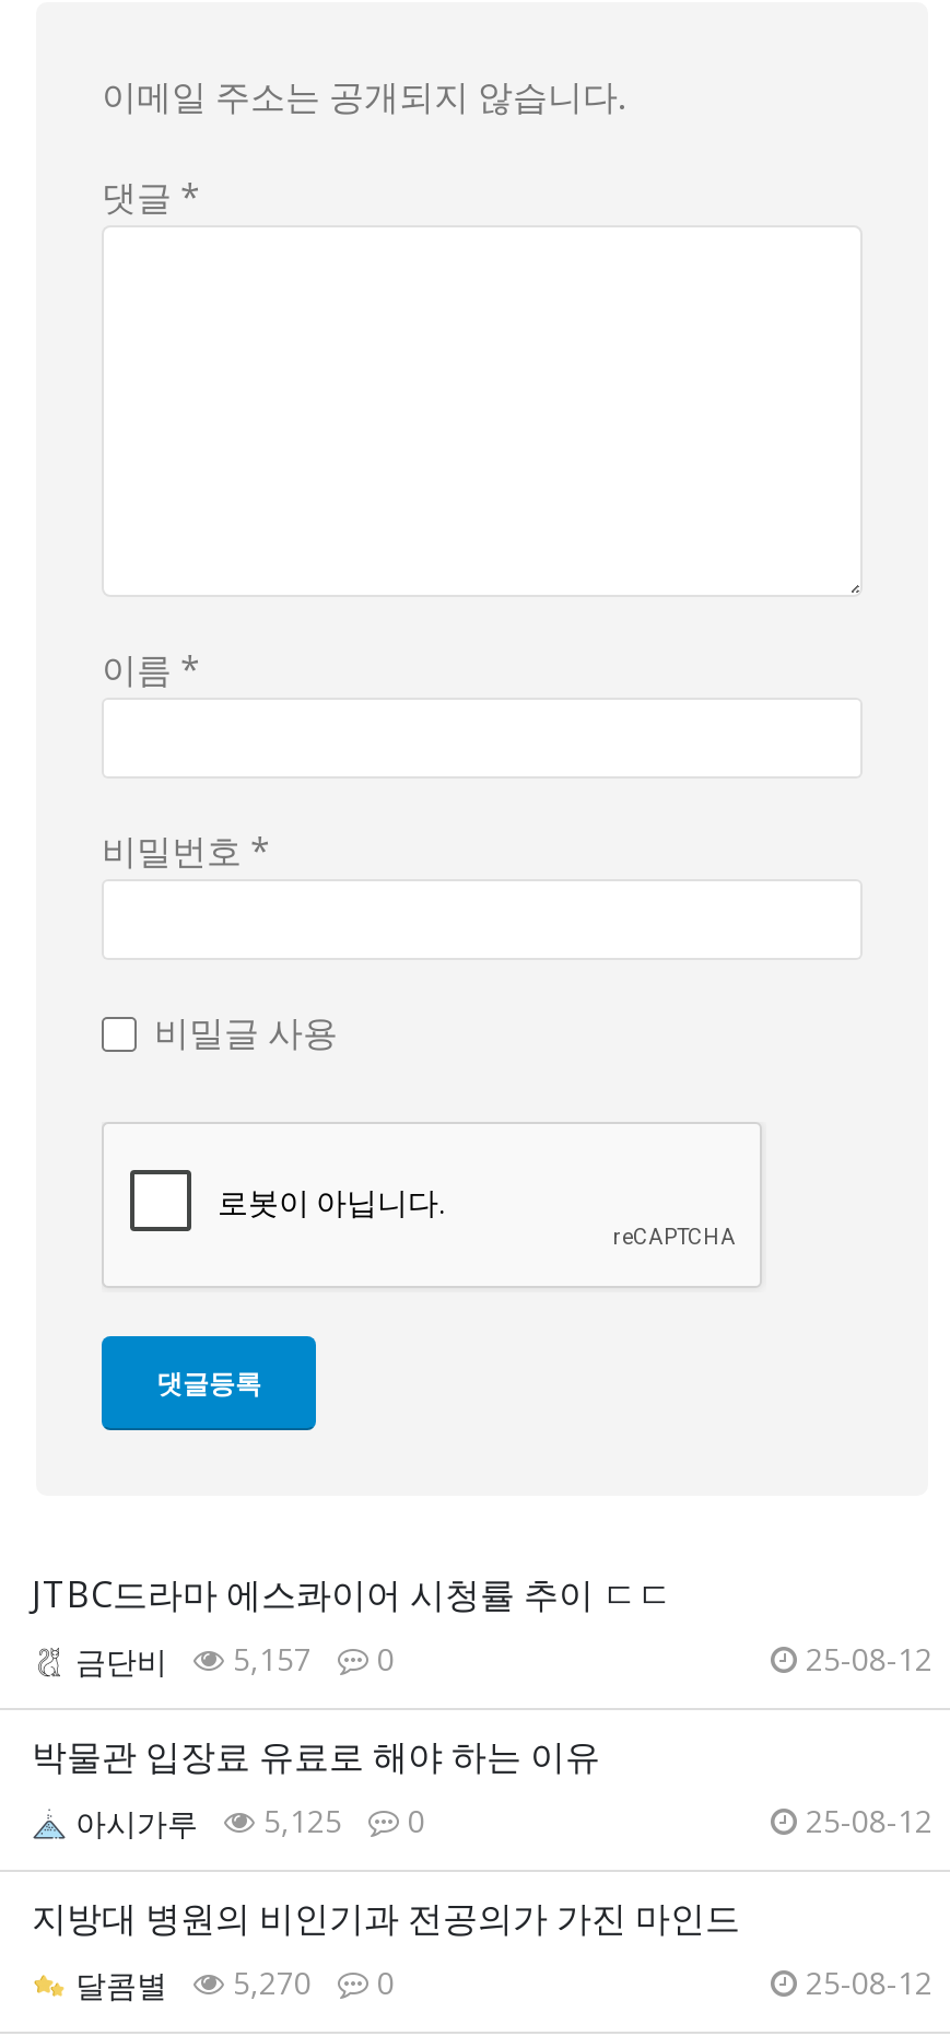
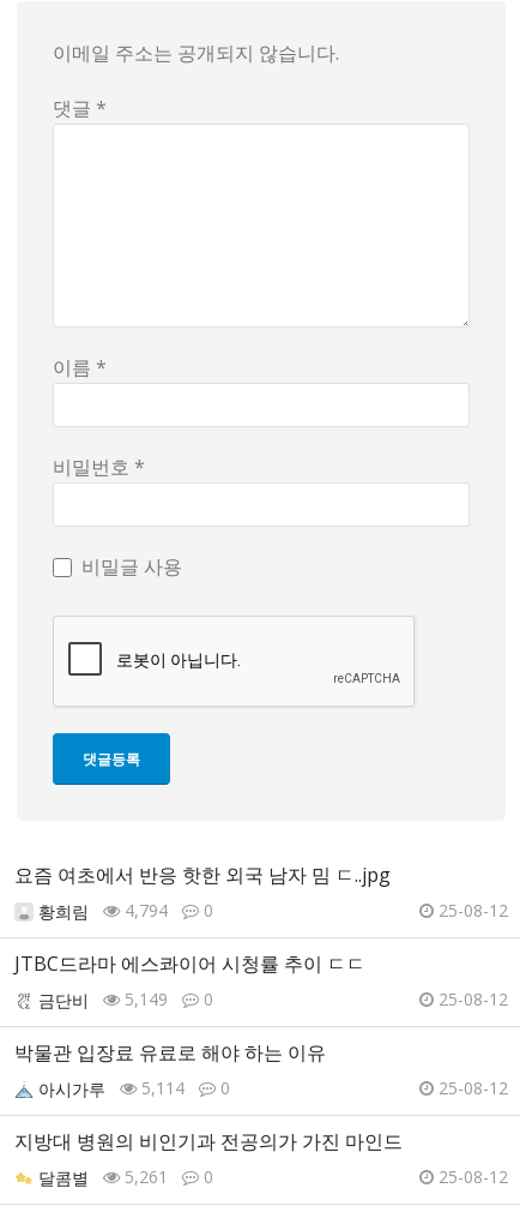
none -> [14,862,508,923] 요즘 여초에서 반응 핫한 외국 남자 밈 ㄷ..jpg | 황희림 | 4,794 | 0 | 25-08-12
[75,1638,395,1682] 금단비 5,157 0 -> [38,988,213,1012] 금단비 5,149 0
[75,1800,425,1844] 아시가루 5,125 0 -> [38,1077,230,1101] 아시가루 5,114 0
[75,1962,395,2006] 달콤별 5,270 0 -> [38,1165,213,1190] 달콤별 5,261 0

